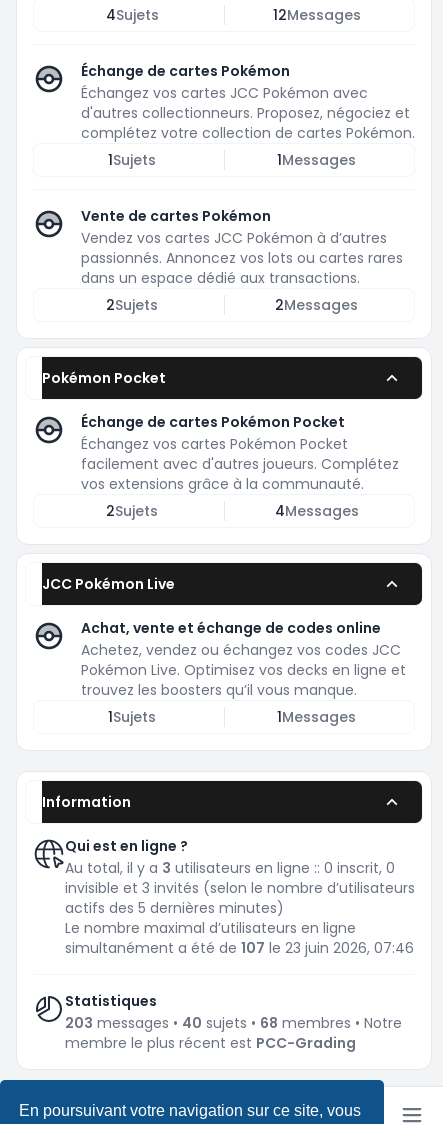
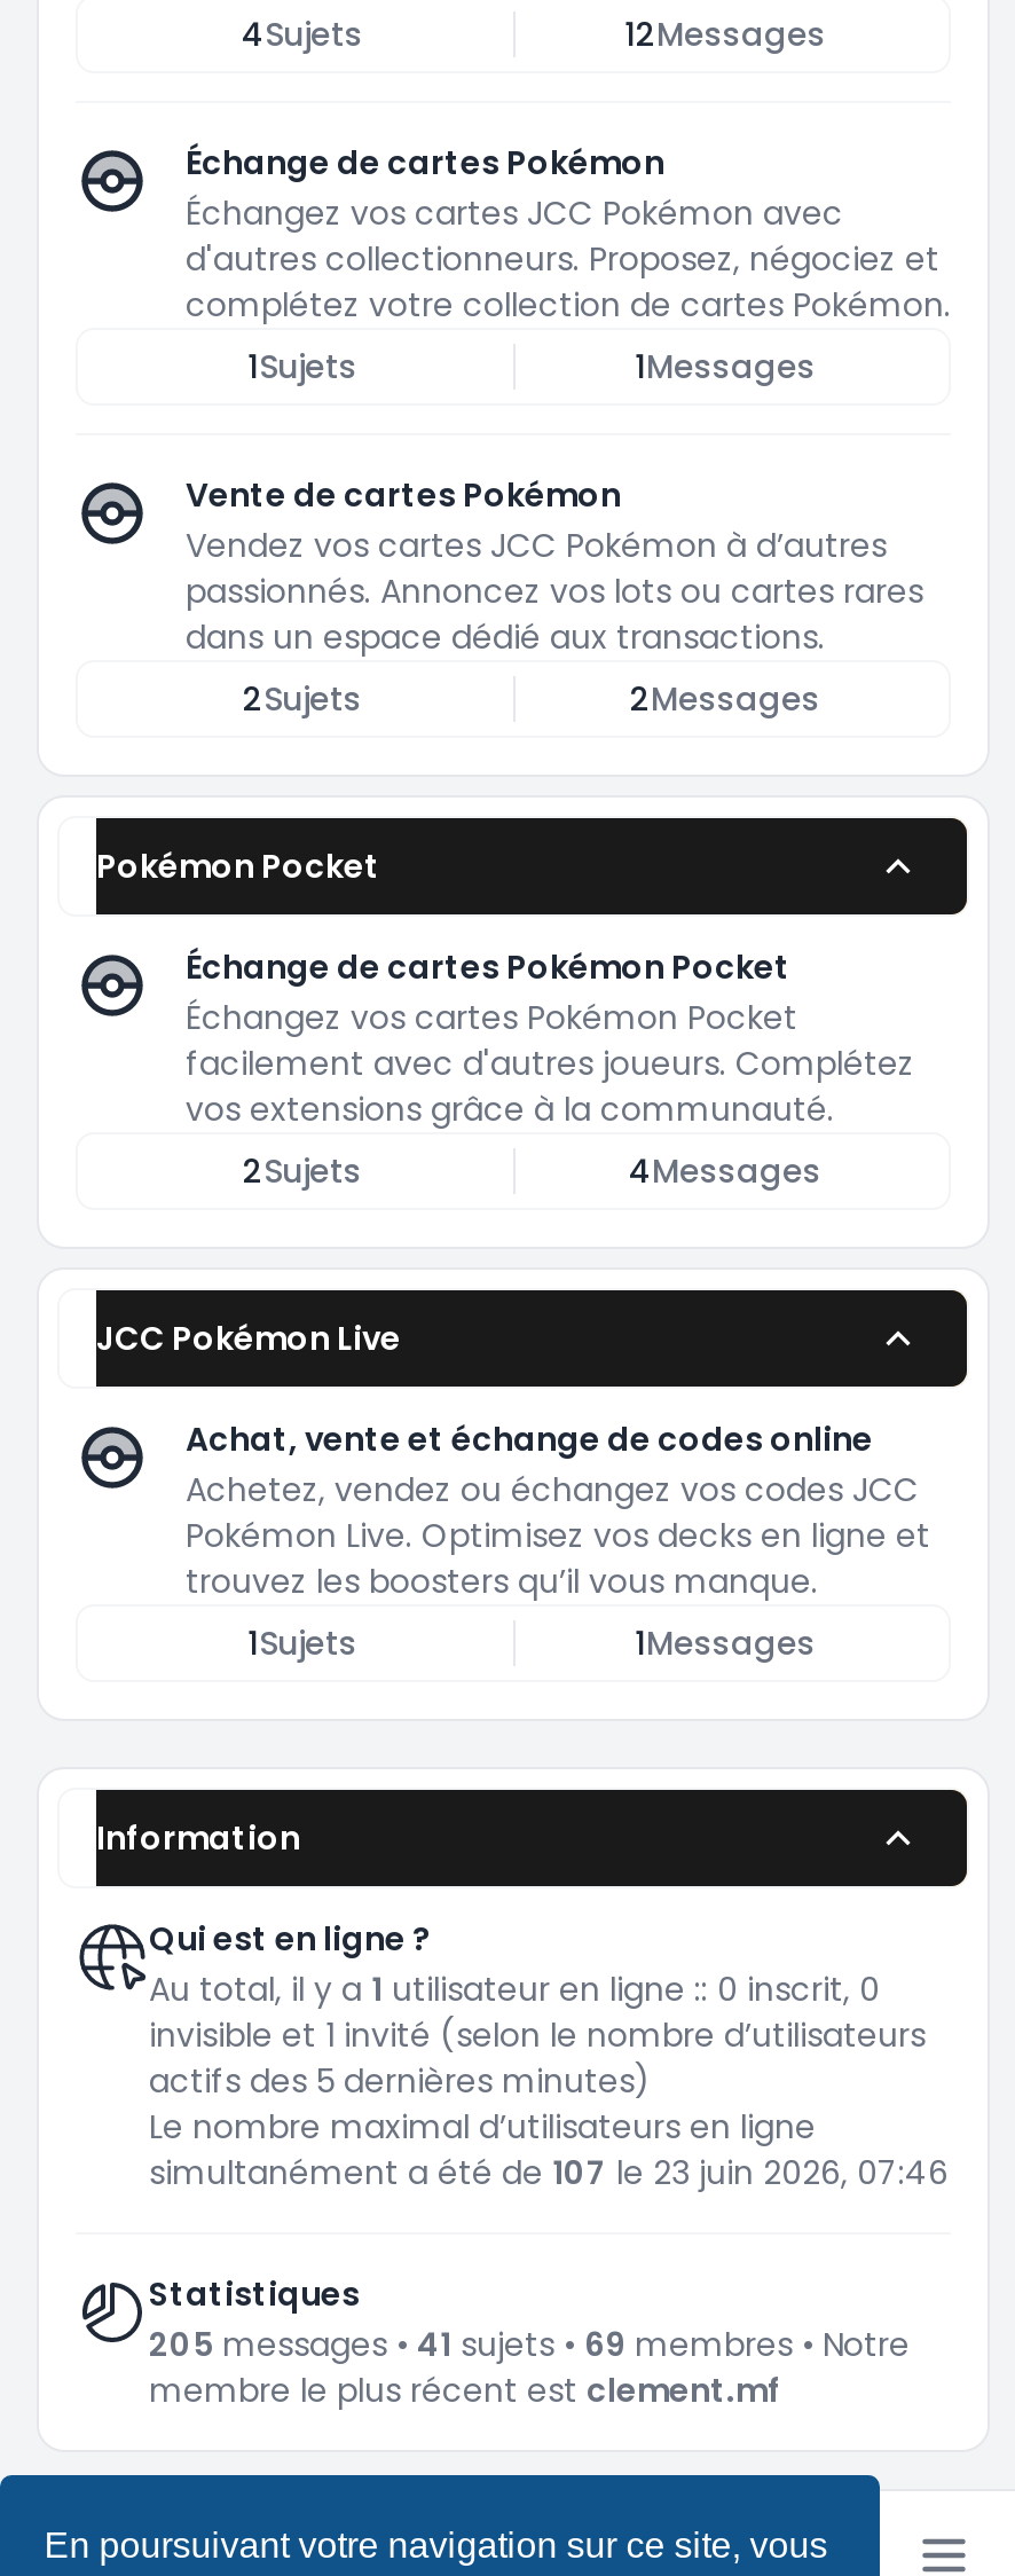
[65,858,395,878] Au total, il y a 3 utilisateurs en ligne :: 0 inscrit, 0 -> [149,1966,880,2012] Au total, il y a 1 utilisateur en ligne :: 0 inscrit, 0
[65,878,415,898] invisible et 3 invités (selon le nombre d’utilisateurs -> [149,2012,926,2058] invisible et 1 invité (selon le nombre d’utilisateurs
[65,1013,402,1033] 203 messages • 40 sujets • 68 membres • Notre -> [149,2321,910,2367] 205 messages • 41 sujets • 69 membres • Notre
[65,1033,356,1053] membre le plus récent est PCC-Grading -> [149,2367,781,2413] membre le plus récent est clement.mf

